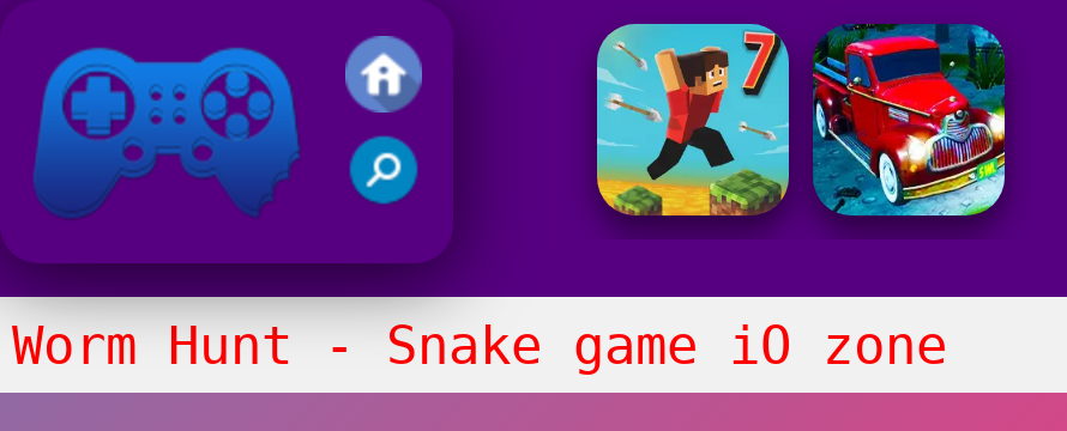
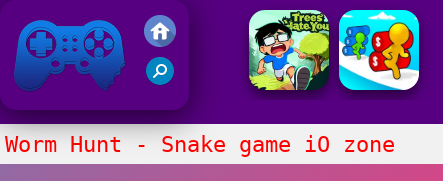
[595,22,791,218] [image] -> [248,9,330,90] [image]
[810,22,1007,218] [image] -> [338,9,420,91] [image]

